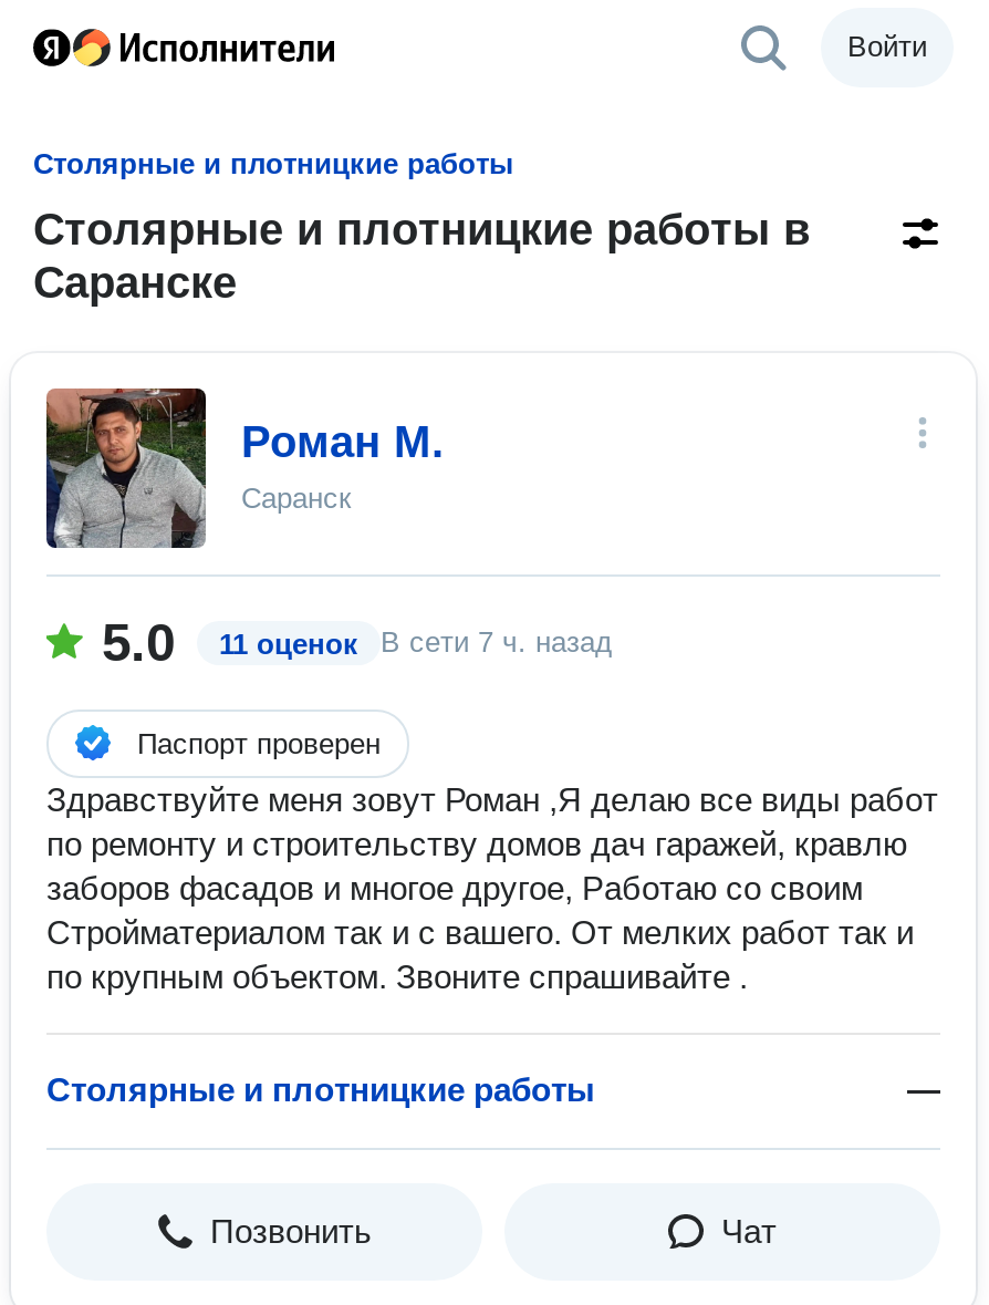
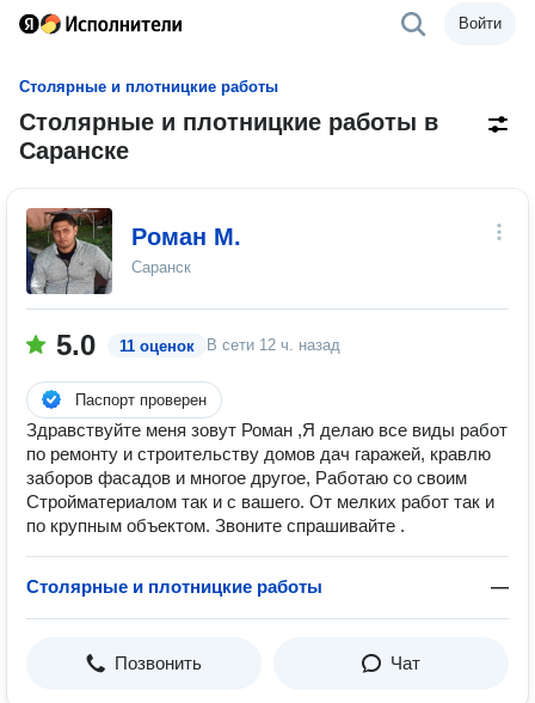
[102,612,613,672] 5.0 11 оценок В сети 7 ч. назад -> [56,329,340,361] 5.0 11 оценок В сети 12 ч. назад

